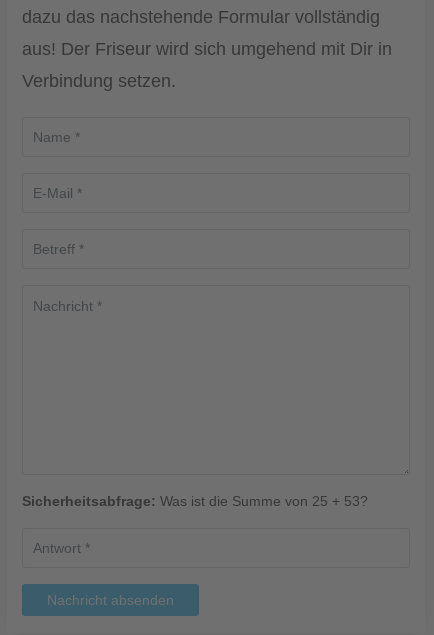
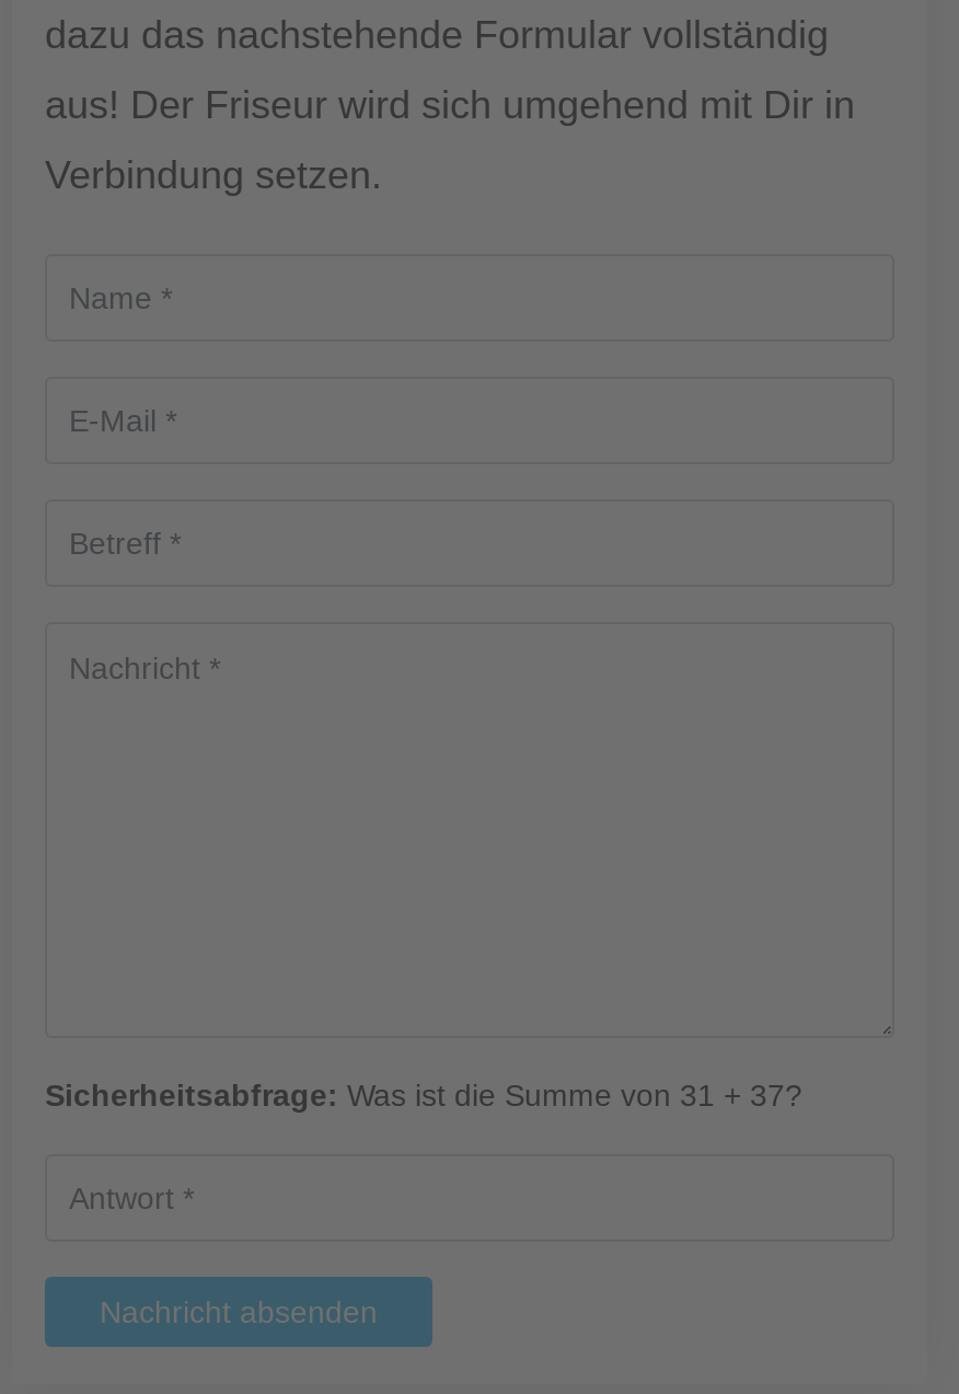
[22,493,368,509] Sicherheitsabfrage: Was ist die Summe von 25 + 53? -> [45,1078,802,1113] Sicherheitsabfrage: Was ist die Summe von 31 + 37?

